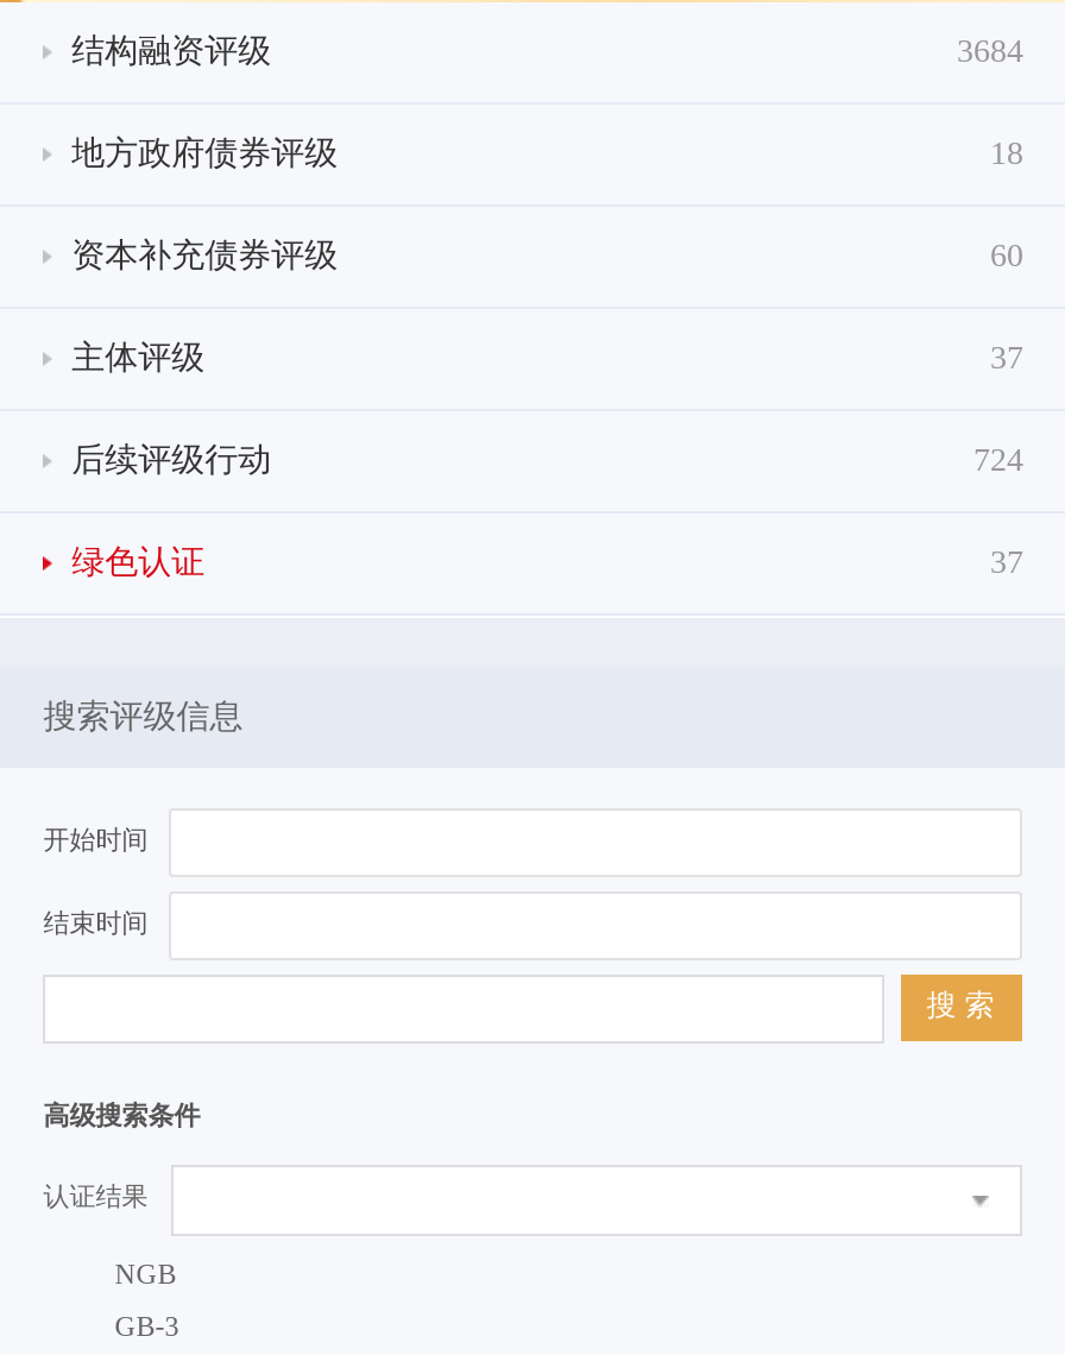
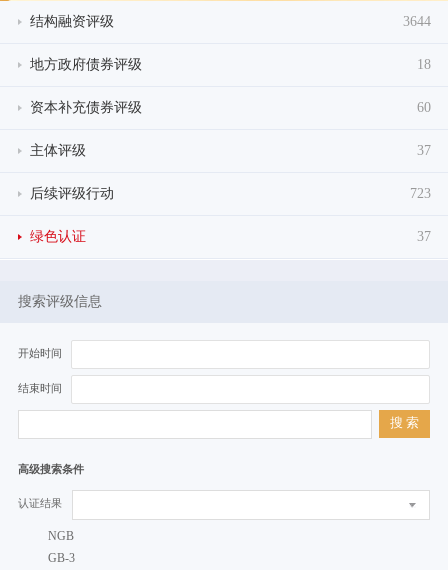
[957,34,1023,70] 3684 -> [402,14,430,29] 3644
[973,443,1023,479] 724 -> [409,186,430,201] 723

